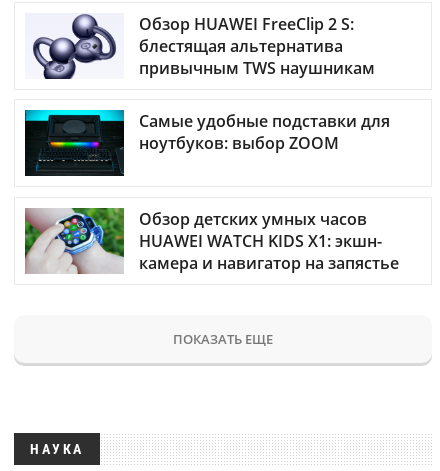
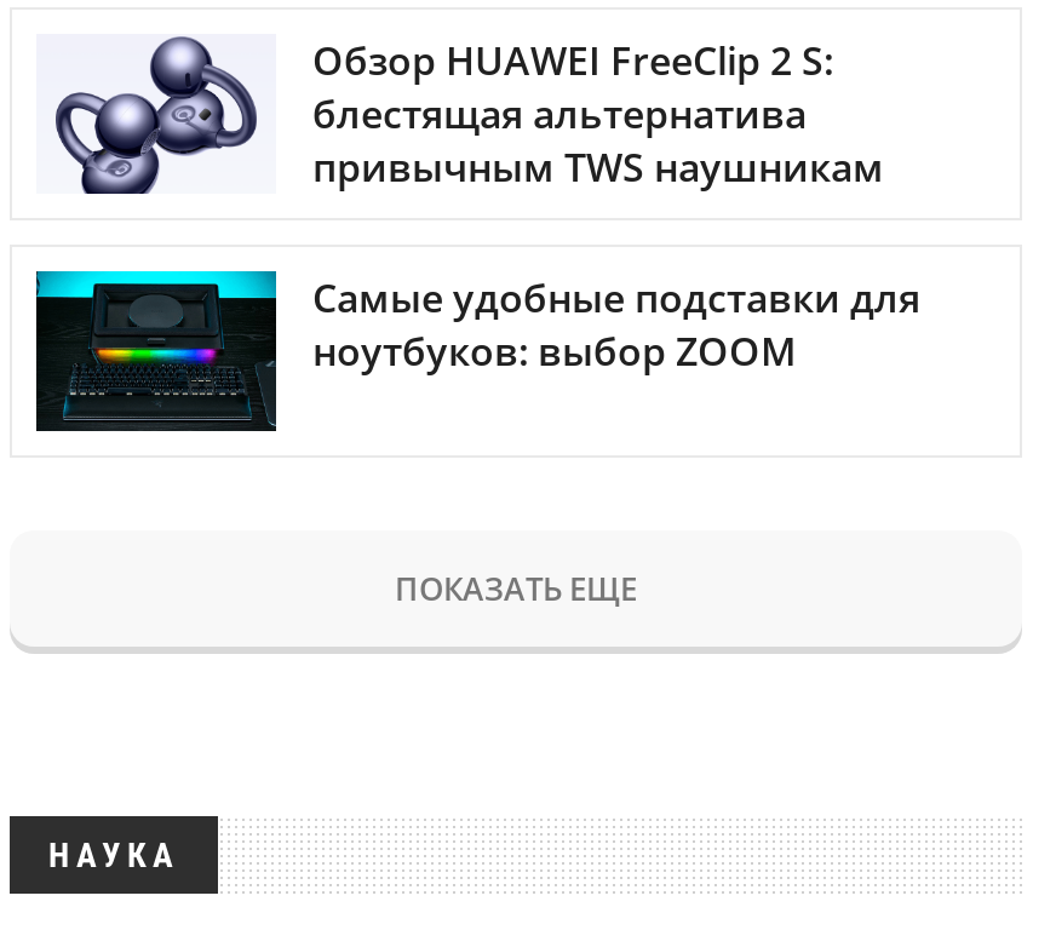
[24,207,399,275] [image] | Обзор детских умных часов | HUAWEI WATCH KIDS X1: экшн- | камера и навигатор на запястье -> none

